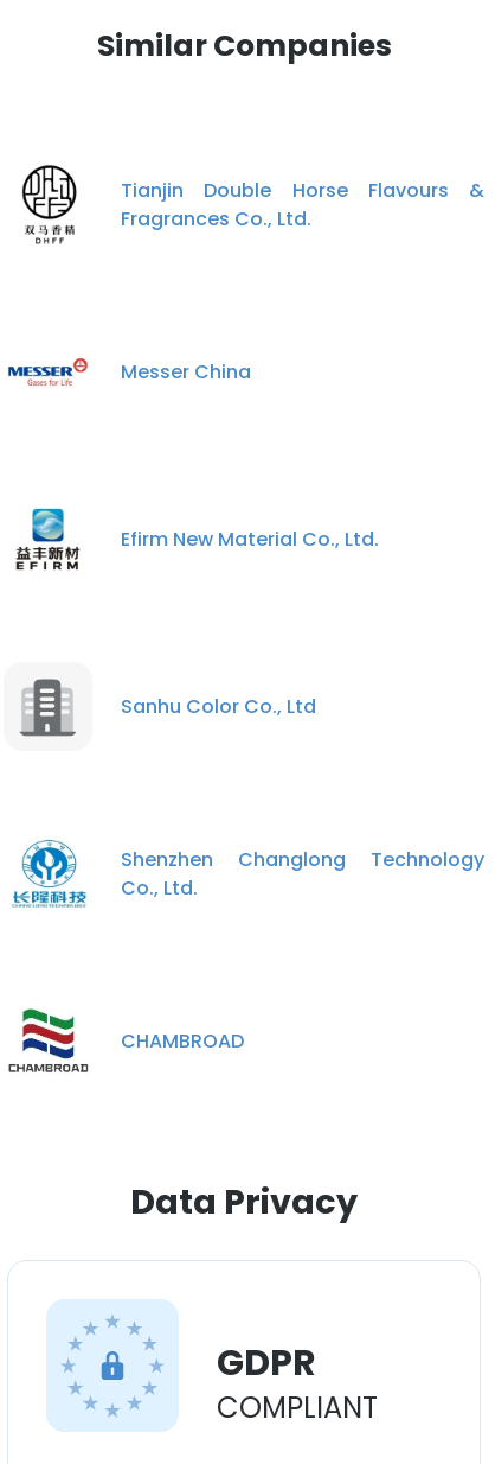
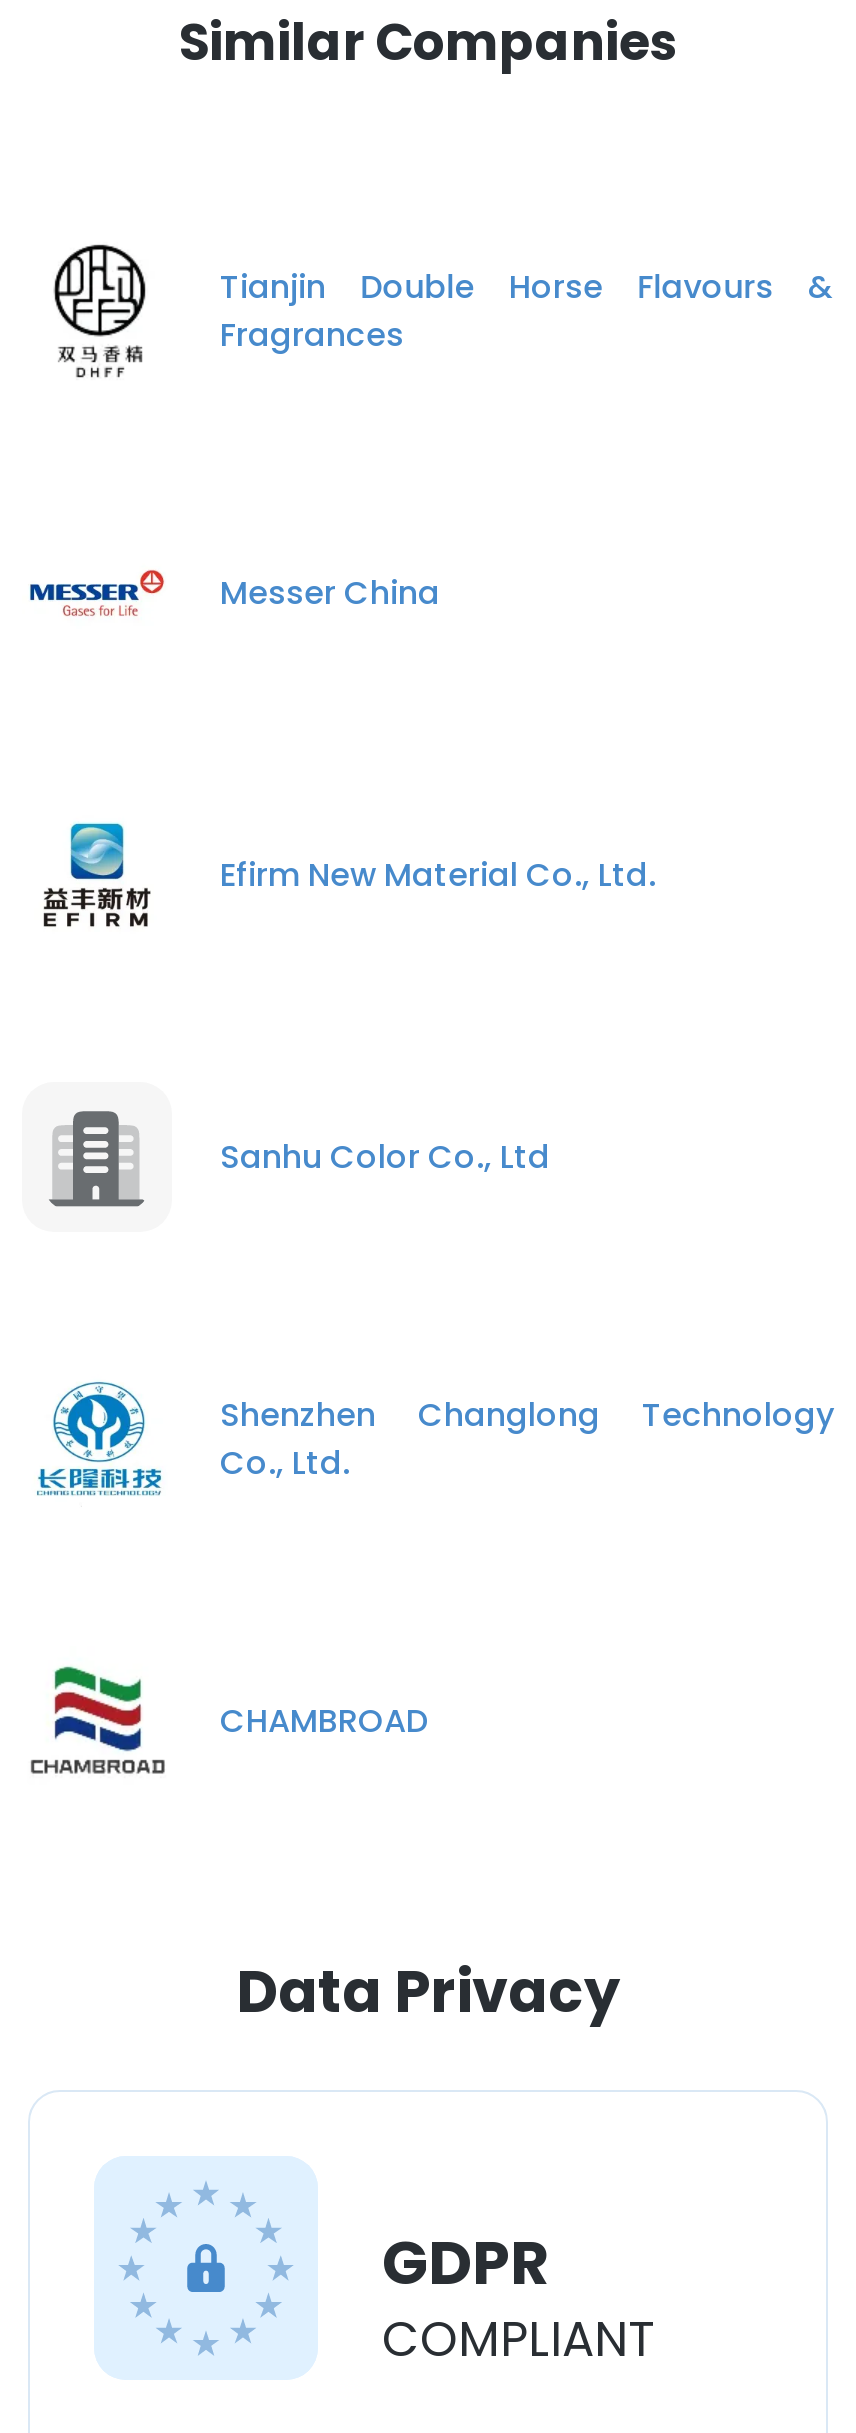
[121,205,311,232] Fragrances Co., Ltd. -> [220,311,404,357] Fragrances

